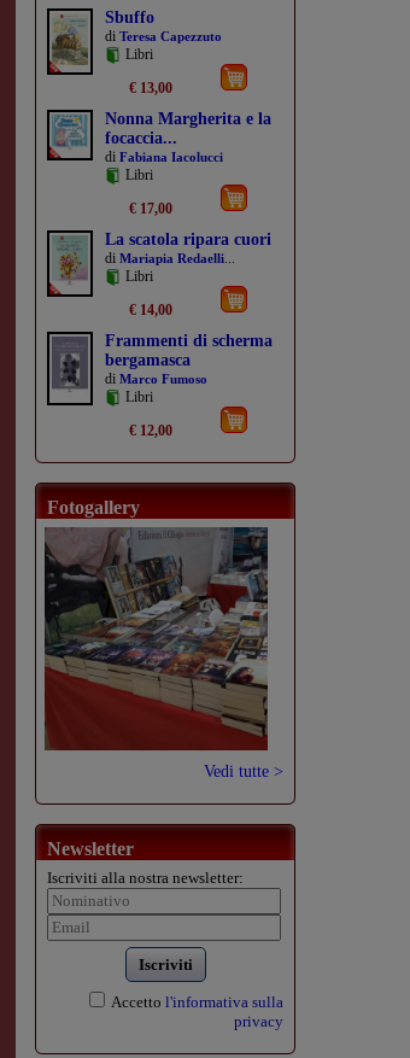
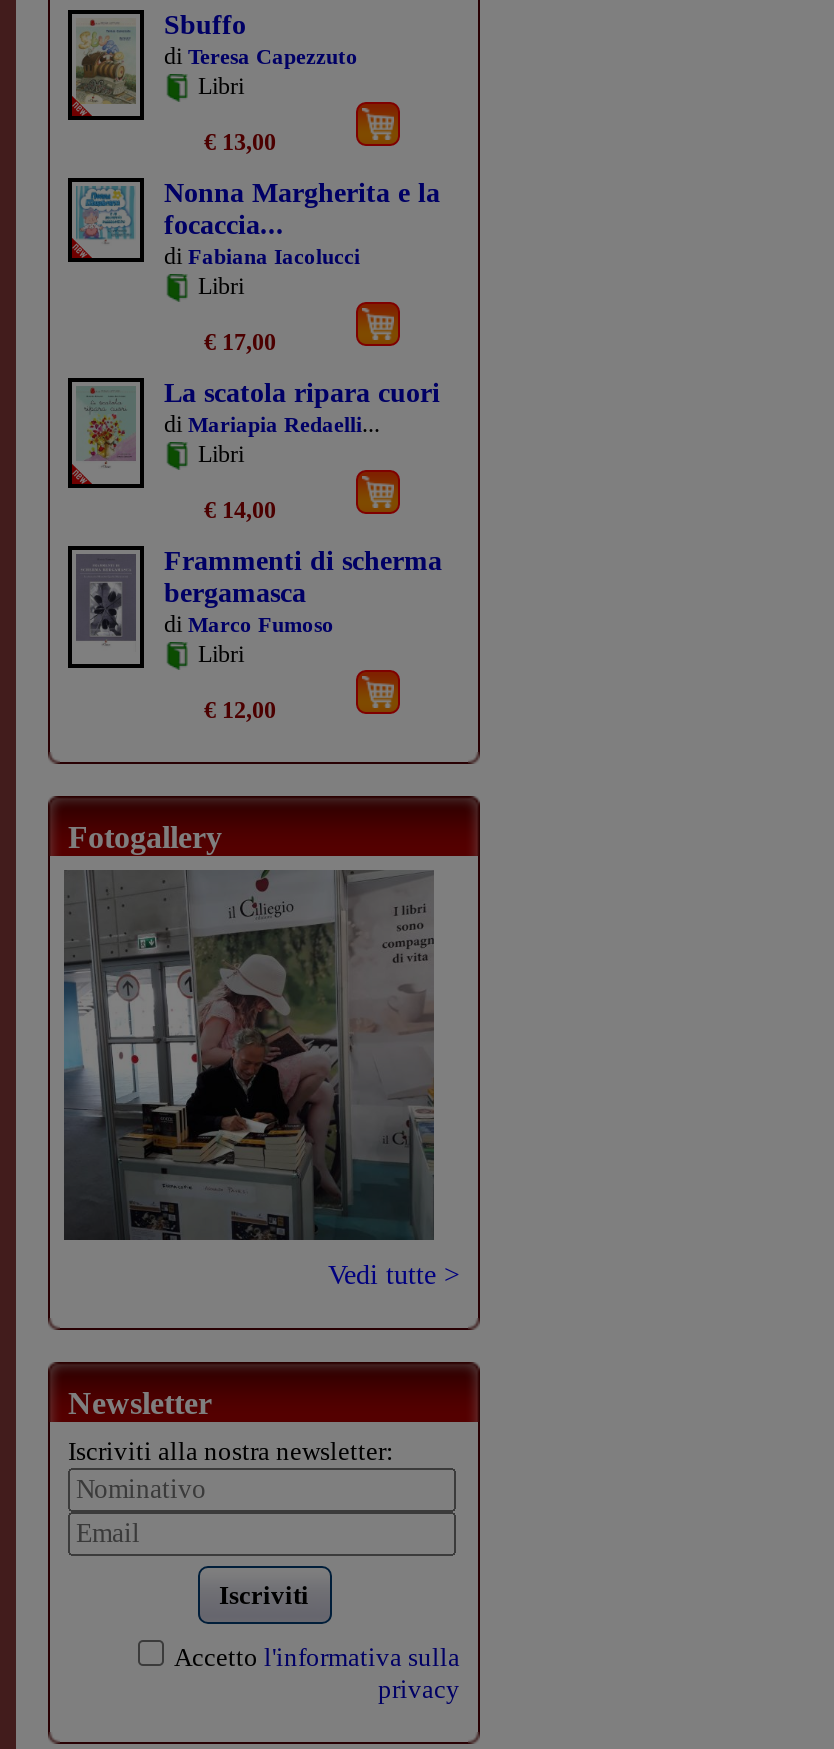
[43,527,268,752] [image] -> [62,870,436,1242] [image]

